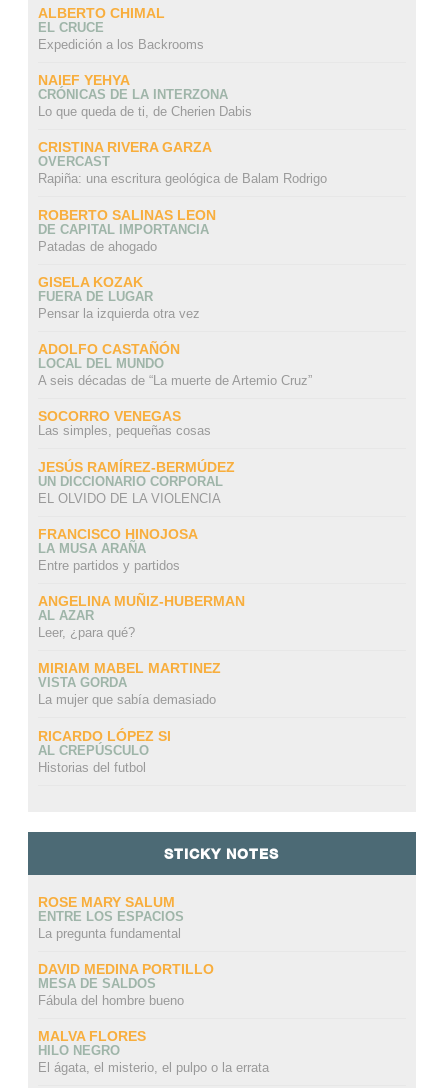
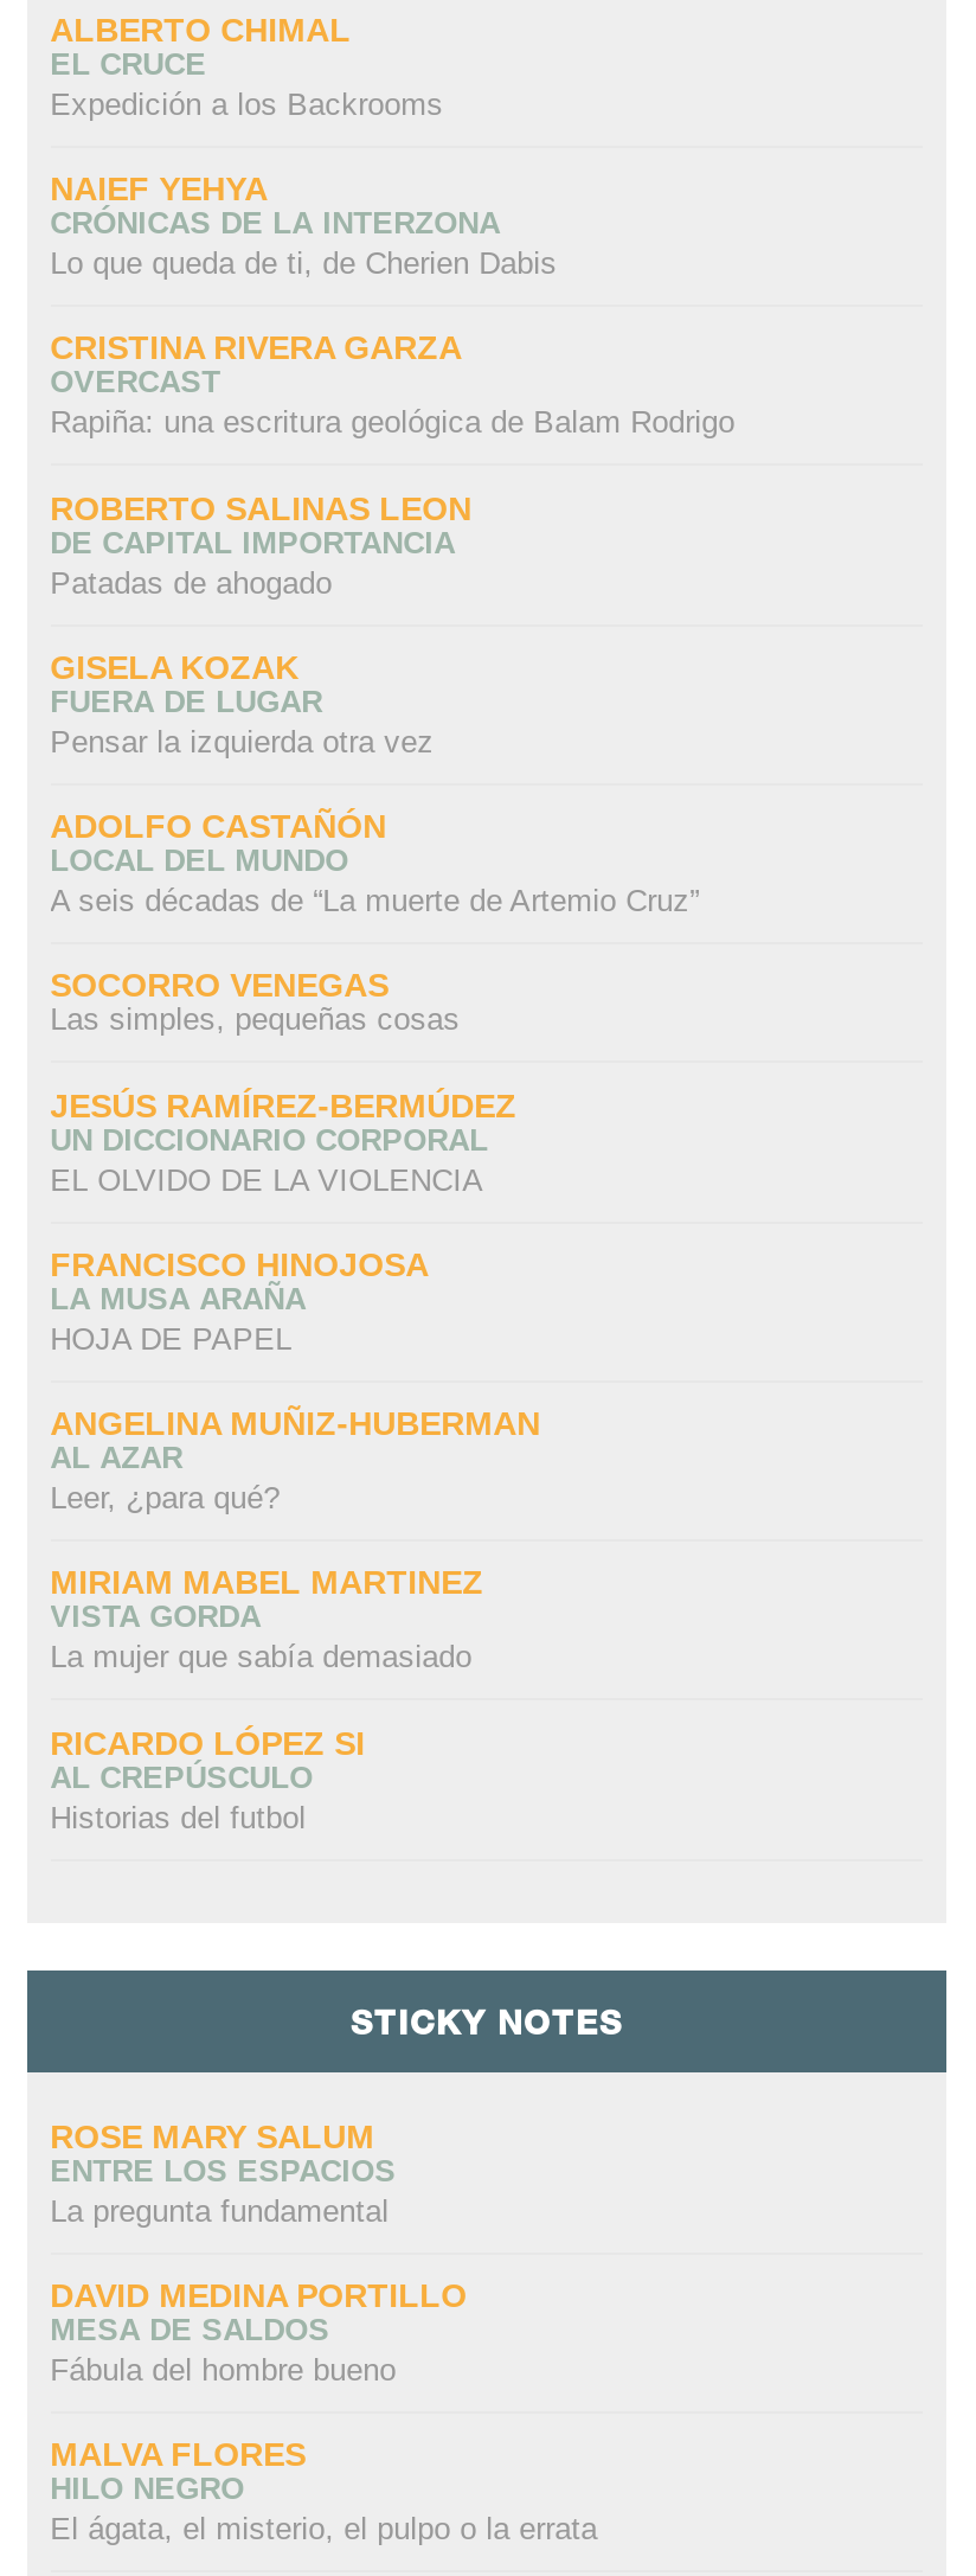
[38,558,180,573] Entre partidos y partidos -> [50,1321,292,1357] HOJA DE PAPEL

